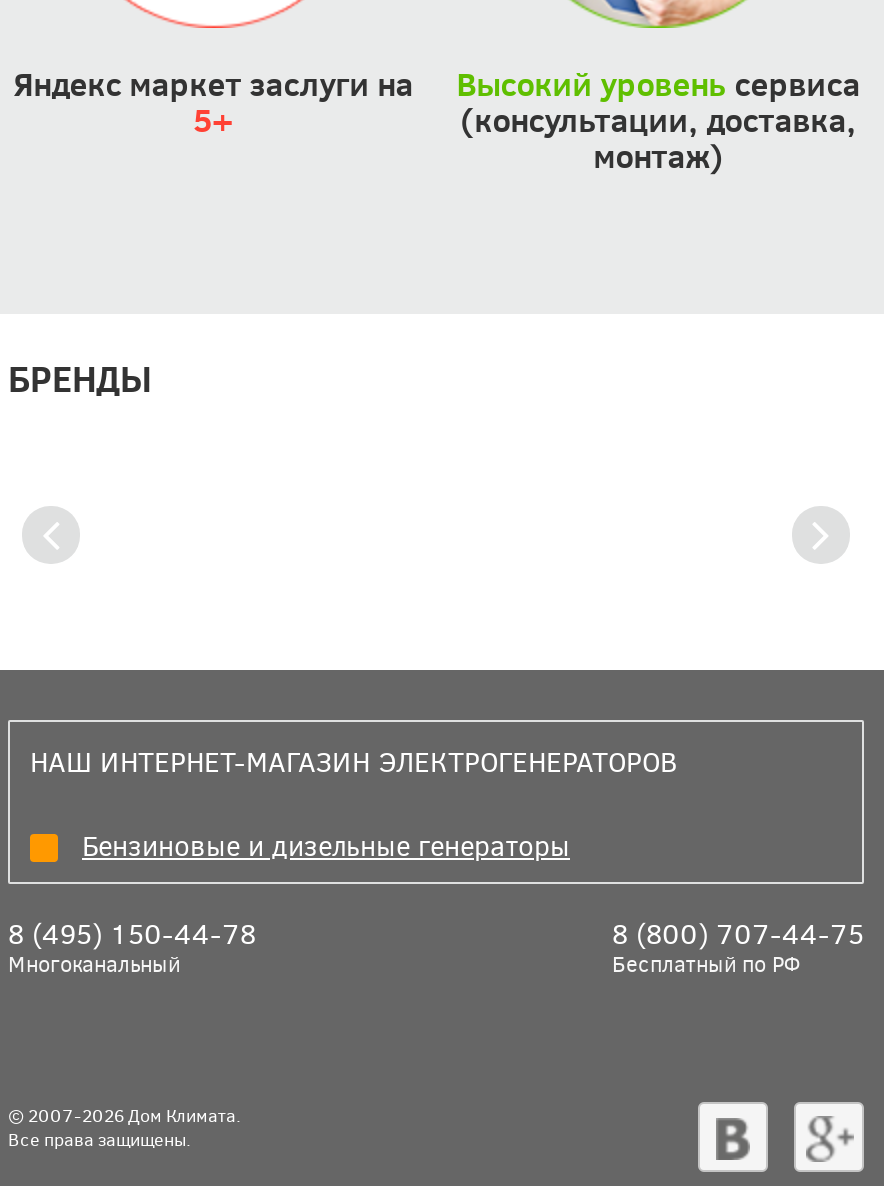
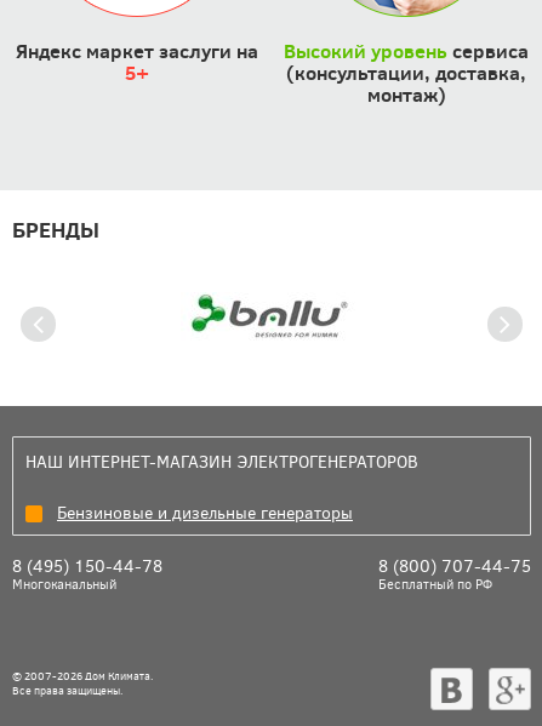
none -> [190,293,348,338] [image]

